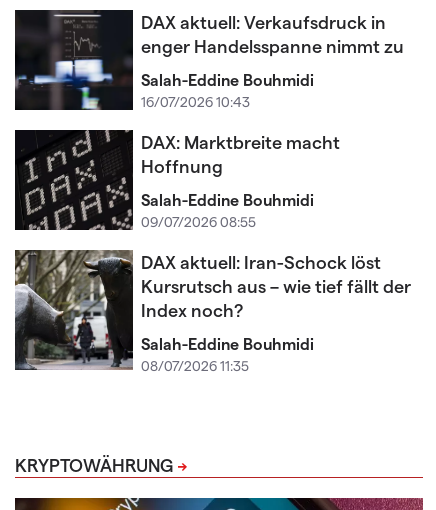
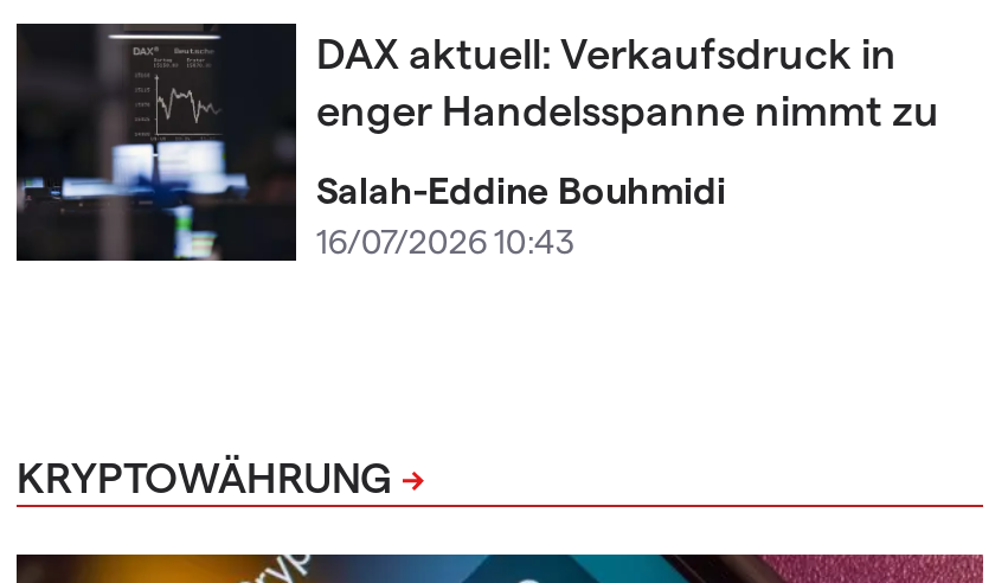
[14,129,411,374] [image] | DAX: Marktbreite macht | Hoffnung | Salah-Eddine Bouhmidi | 09/07/2026 08:55 | DAX aktuell: Iran-Schock löst | Kursrutsch aus – wie tief fällt der | Index noch? | Salah-Eddine Bouhmidi | 08/07/2026 11:35 -> none
[15,249,127,374] [image] -> none

